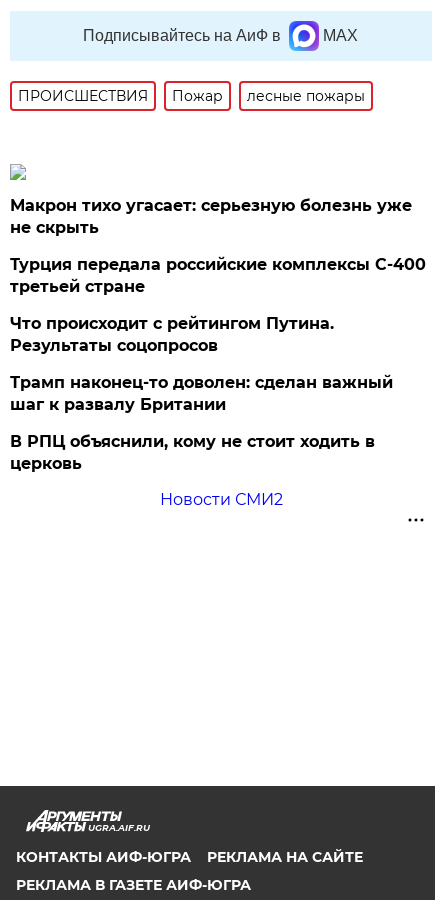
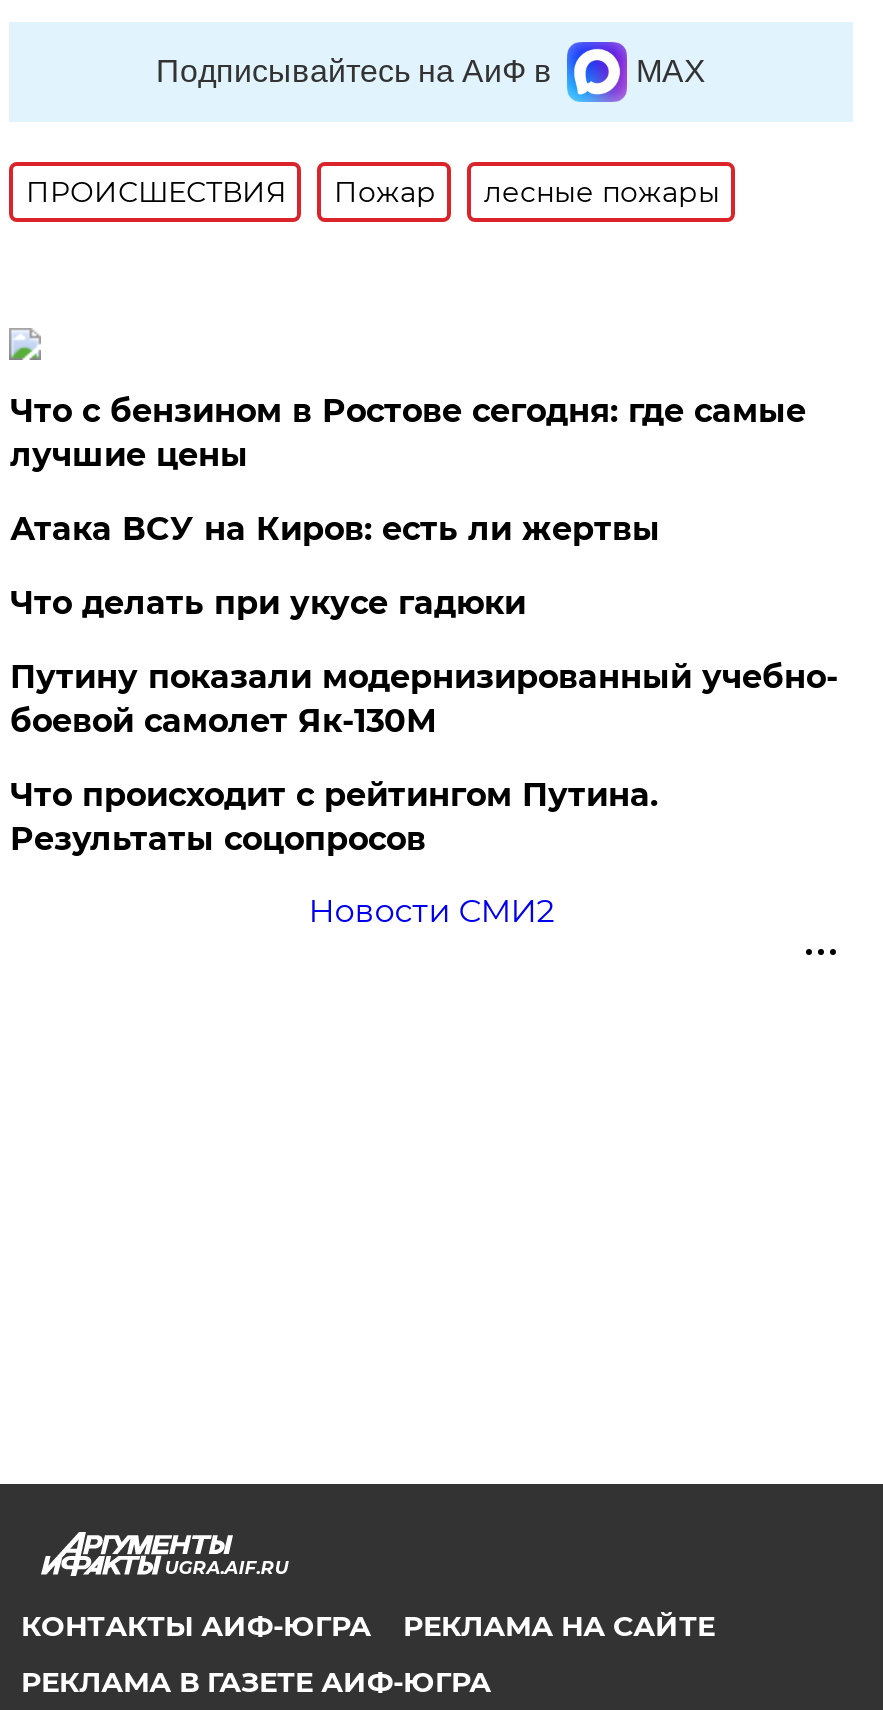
[10,196,426,296] Макрон тихо угасает: серьезную болезнь уже | не скрыть | Турция передала российские комплексы С-400 | третьей стране -> [10,393,838,741] Что с бензином в Ростове сегодня: где самые | лучшие цены | Атака ВСУ на Киров: есть ли жертвы | Что делать при укусе гадюки | Путину показали модернизированный учебно- | боевой самолет Як-130М
moved [10,314,334,355] -> [10,777,658,859]: Что происходит с рейтингом Путина. | Результаты соцопросов
[10,373,393,473] Трамп наконец-то доволен: сделан важный | шаг к развалу Британии | В РПЦ объяснили, кому не стоит ходить в | церковь -> none

